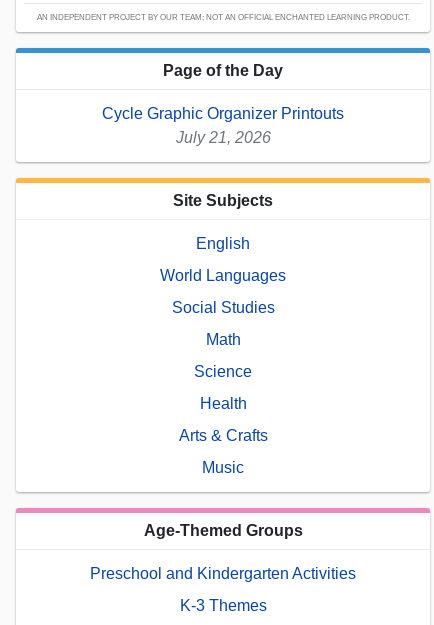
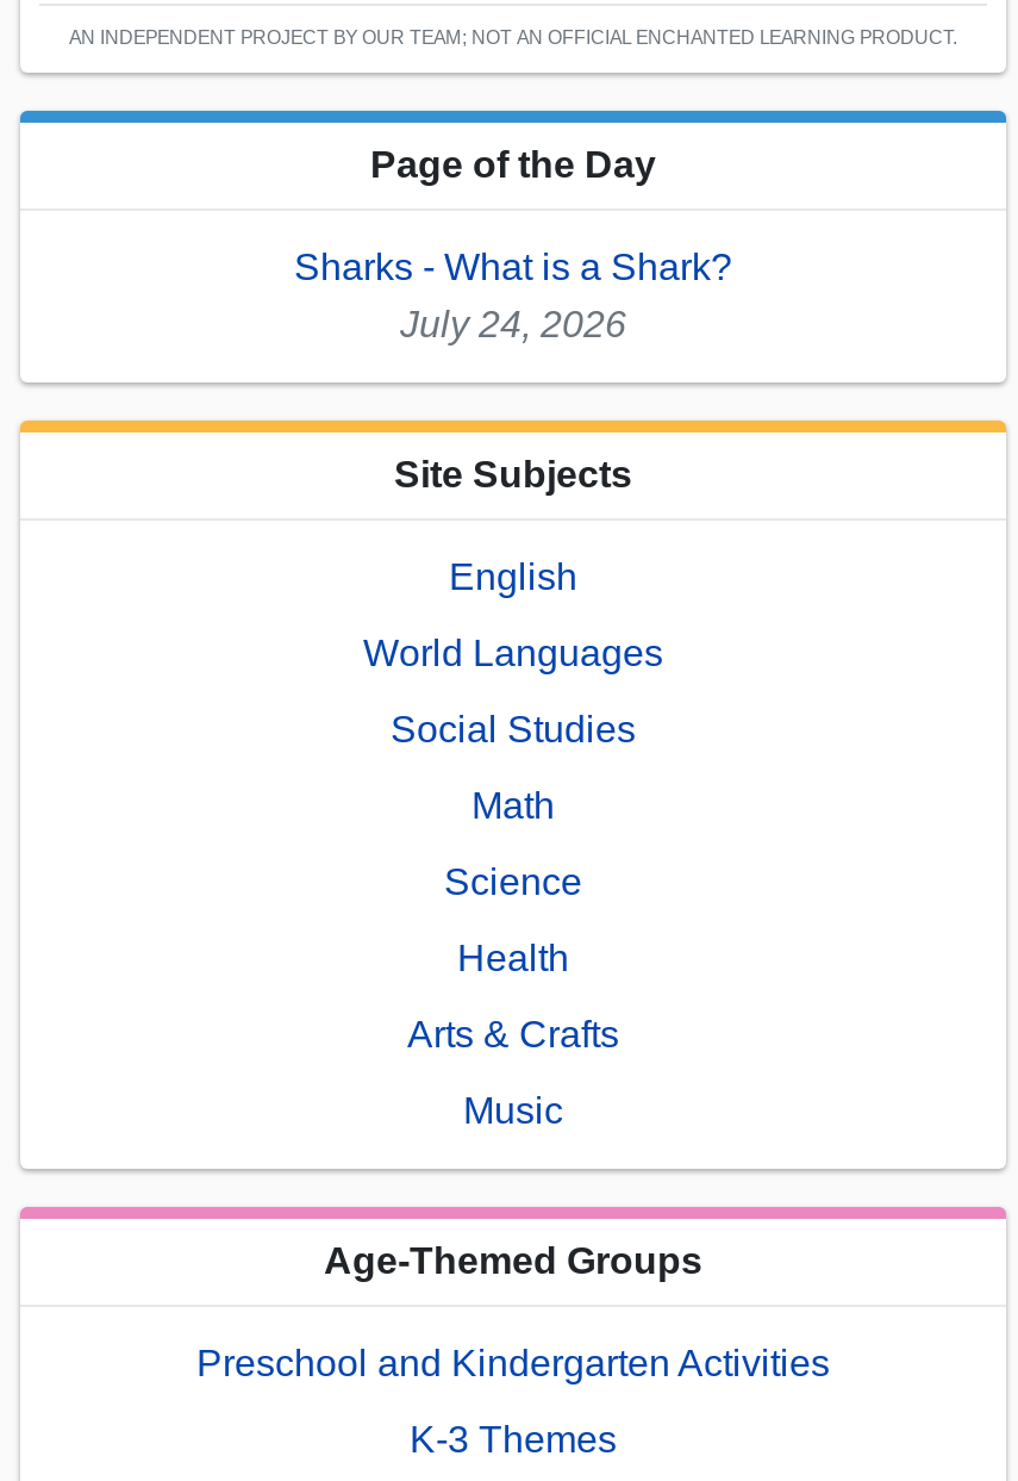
[102,105,344,146] Cycle Graphic Organizer Printouts | July 21, 2026 -> [294,248,732,345] Sharks - What is a Shark? | July 24, 2026

